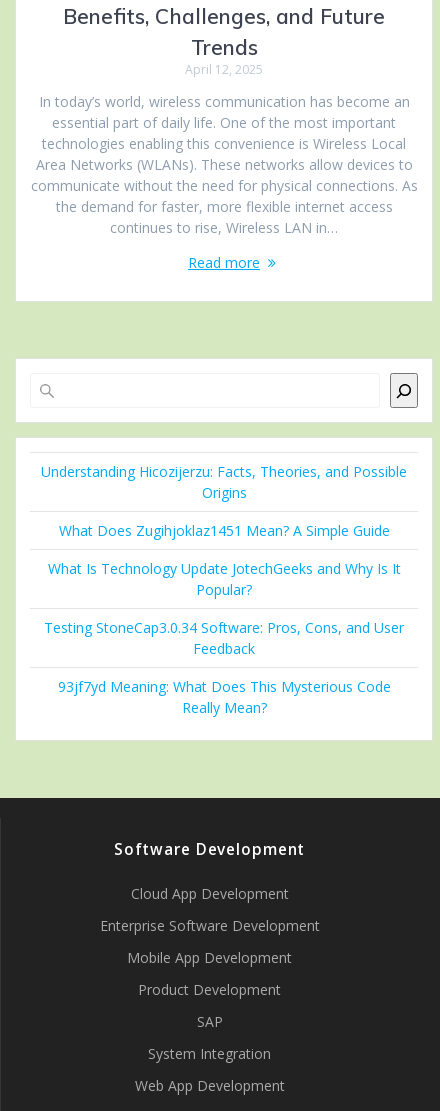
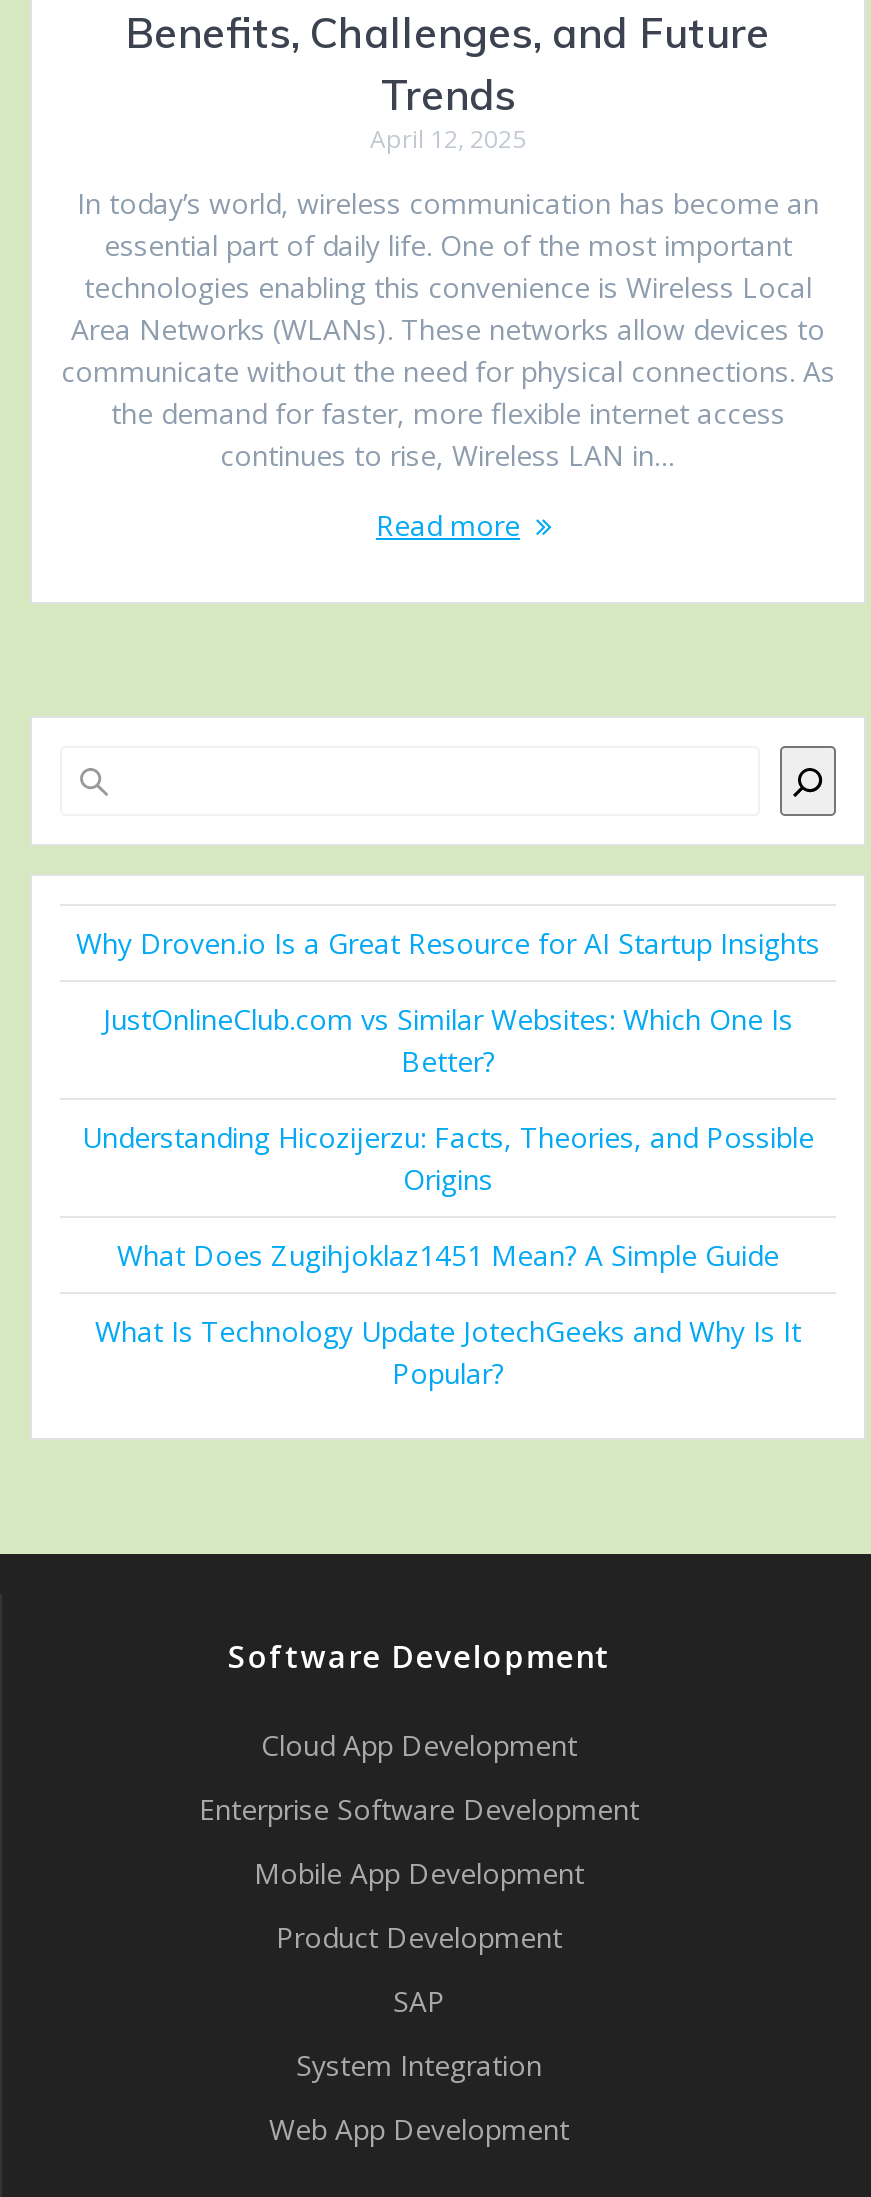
none -> [76,924,820,1080] Why Droven.io Is a Great Resource for AI Startup Insights | JustOnlineClub.com vs Similar Websites: Which One Is | Better?
moved [41,462,407,599] -> [82,1118,814,1392]: Understanding Hicozijerzu: Facts, Theories, and Possible | Origins | What Does Zugihjoklaz1451 Mean? A Simple Guide | What Is Technology Update JotechGeeks and Why Is It | Popular?
[44,618,404,717] Testing StoneCap3.0.34 Software: Pros, Cons, and User | Feedback | 93jf7yd Meaning: What Does This Mysterious Code | Really Mean? -> none

